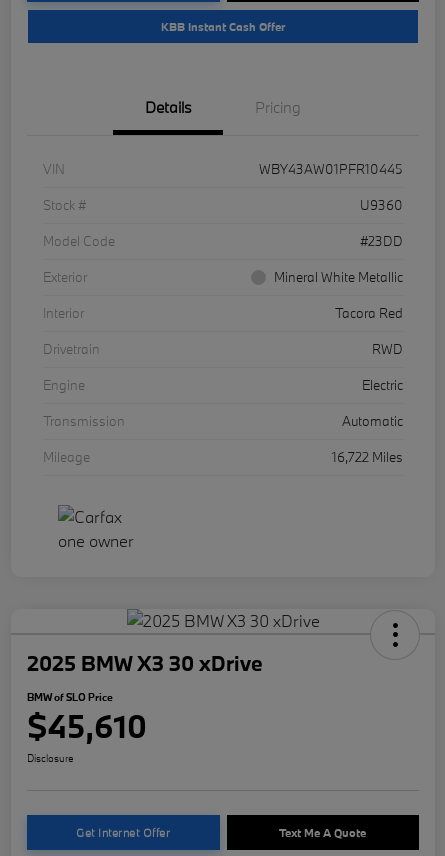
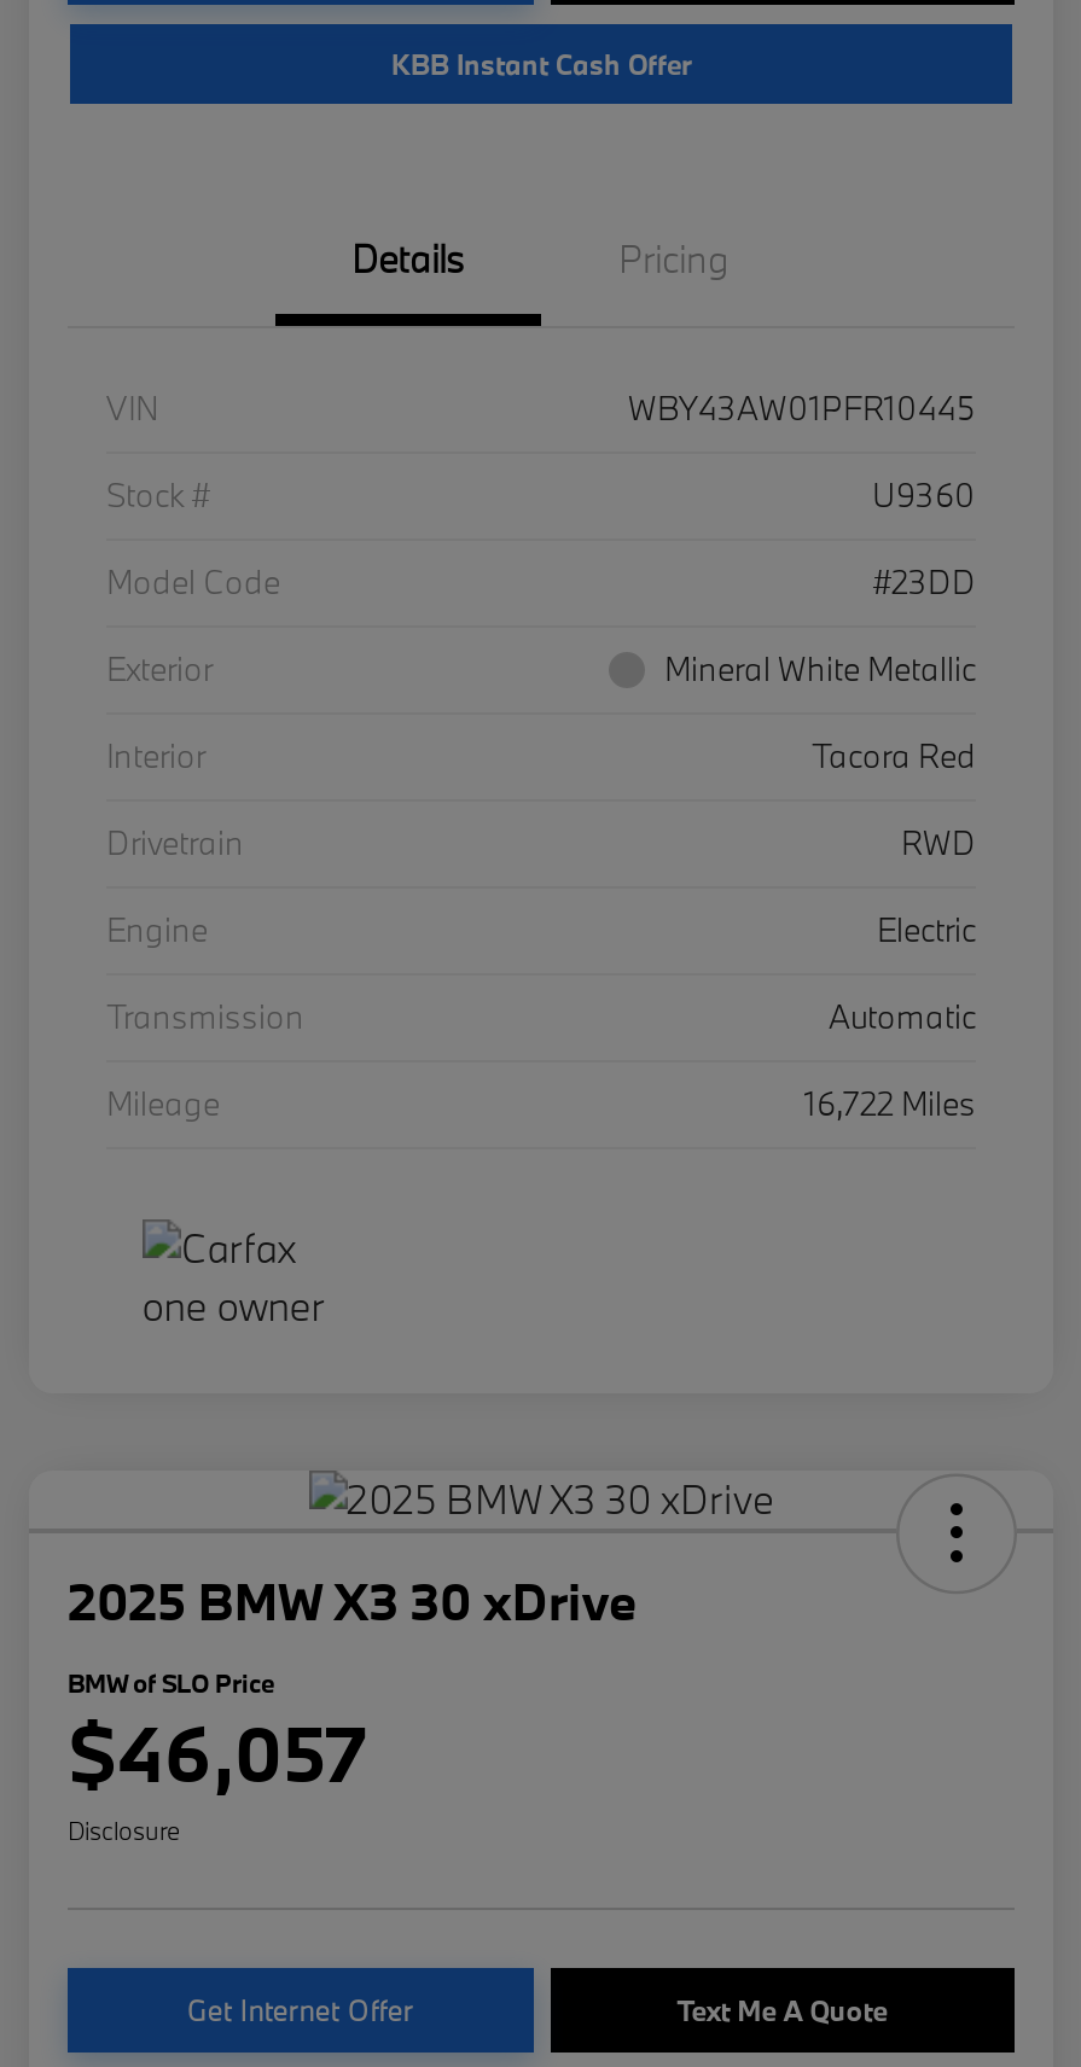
[27,706,147,746] $45,610 -> [68,1705,365,1802] $46,057

